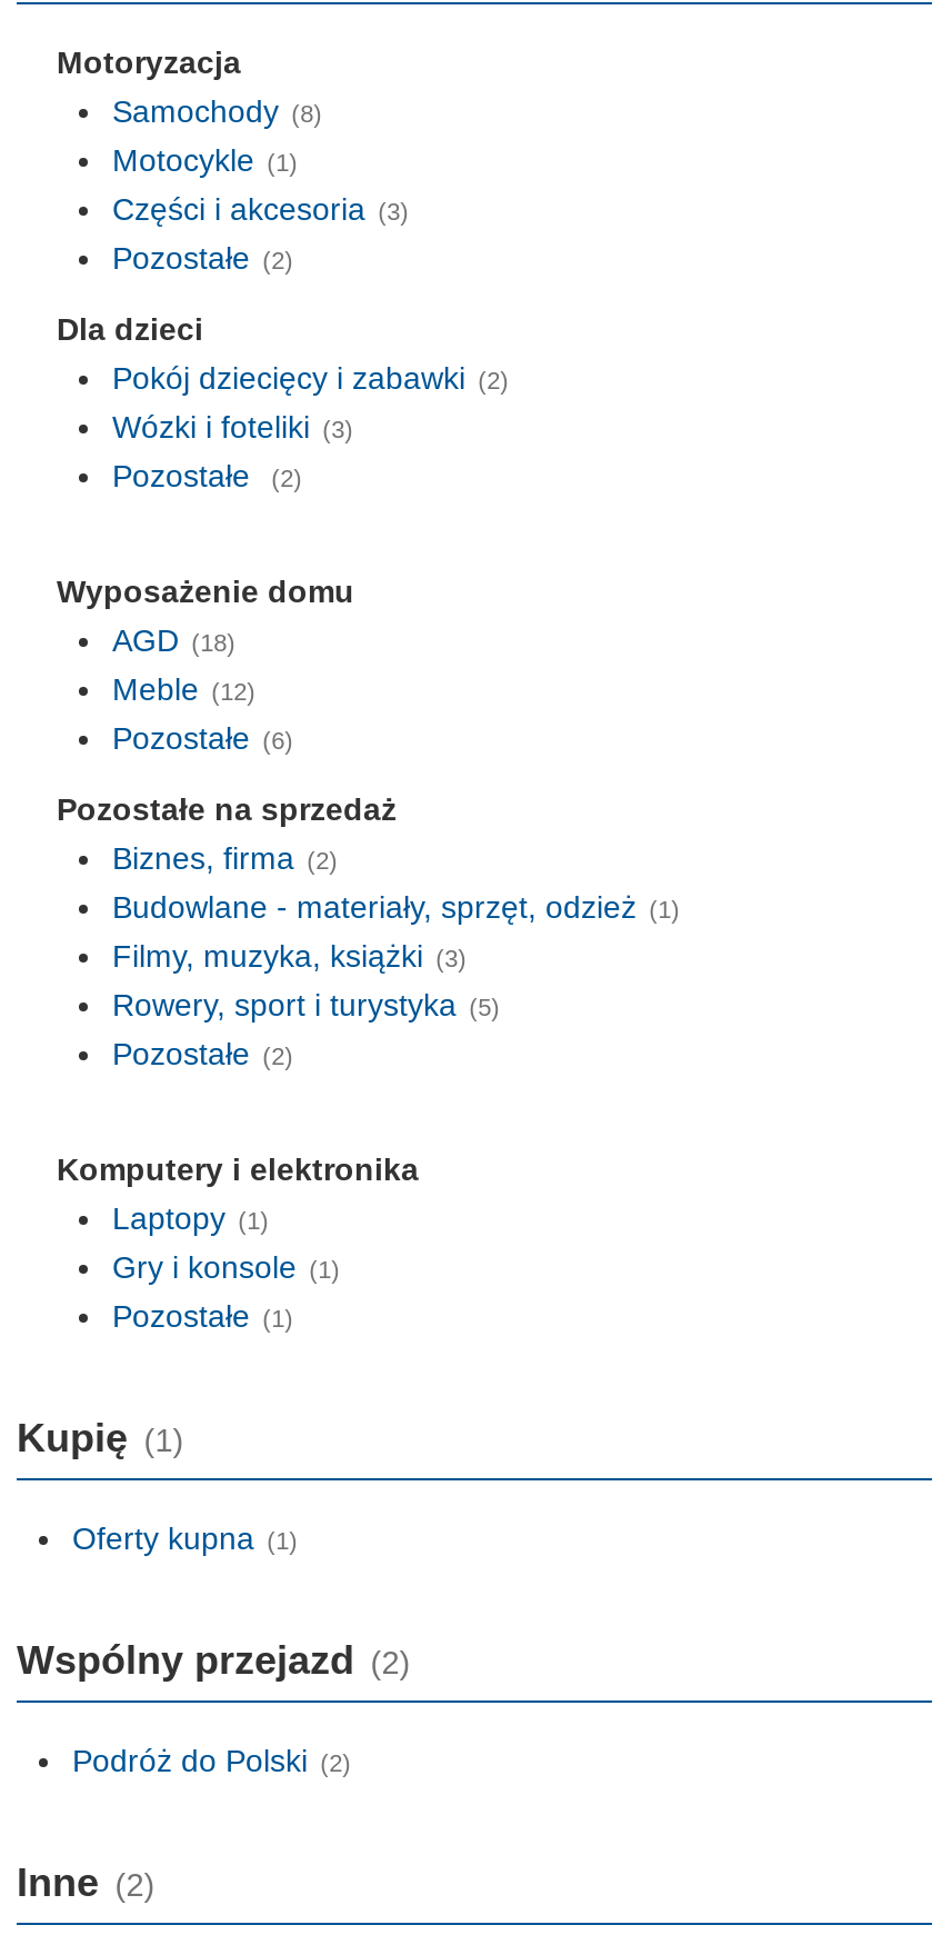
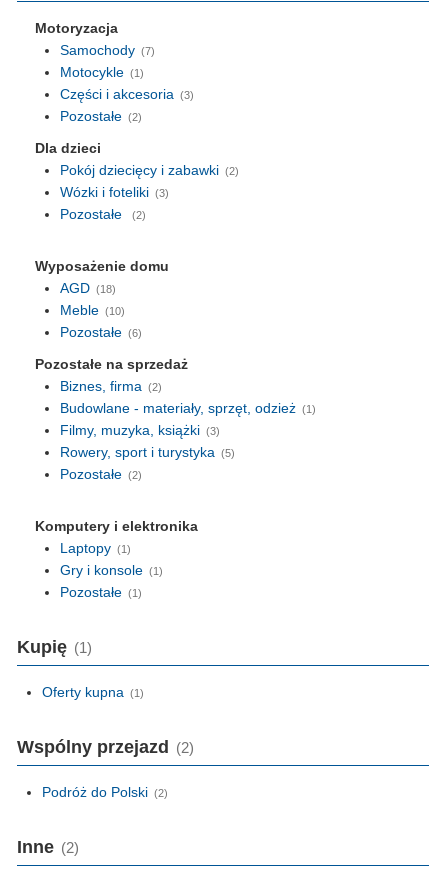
[112,93,322,129] Samochody (8) -> [60,42,155,58] Samochody (7)
[112,671,256,707] Meble (12) -> [60,302,125,318] Meble (10)

